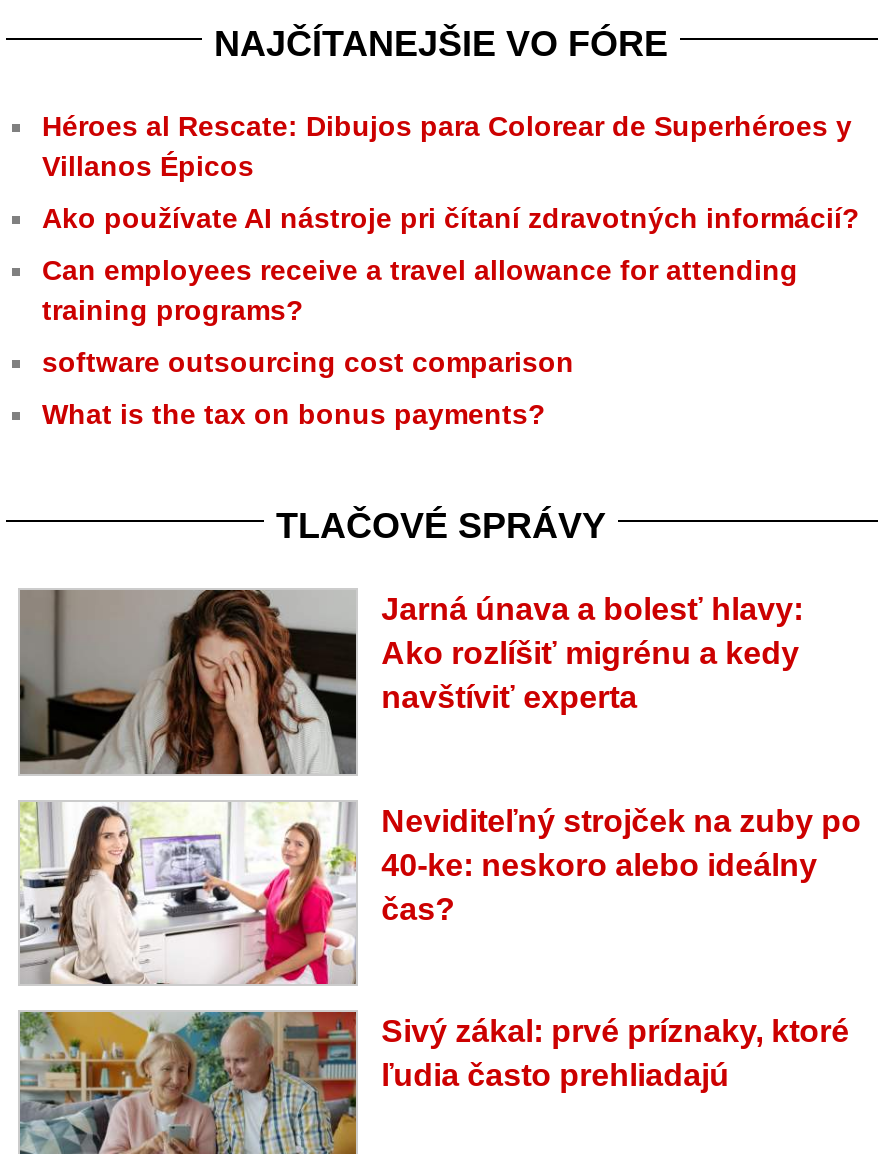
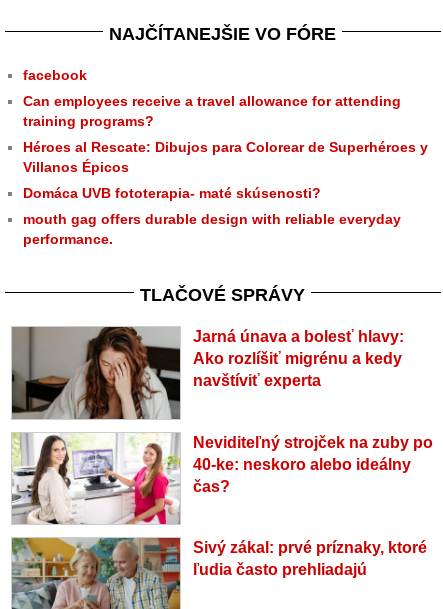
moved [42,110,852,182] -> [23,139,428,175]: Héroes al Rescate: Dibujos para Colorear de Superhéroes y | Villanos Épicos
[42,202,860,234] Ako používate AI nástroje pri čítaní zdravotných informácií? -> [23,67,87,83] facebook
moved [42,254,798,326] -> [23,93,401,129]: Can employees receive a travel allowance for attending | training programs?
[42,346,574,430] software outsourcing cost comparison | What is the tax on bonus payments? -> [23,185,401,247] Domáca UVB fototerapia- maté skúsenosti? | mouth gag offers durable design with reliable everyday | performance.

